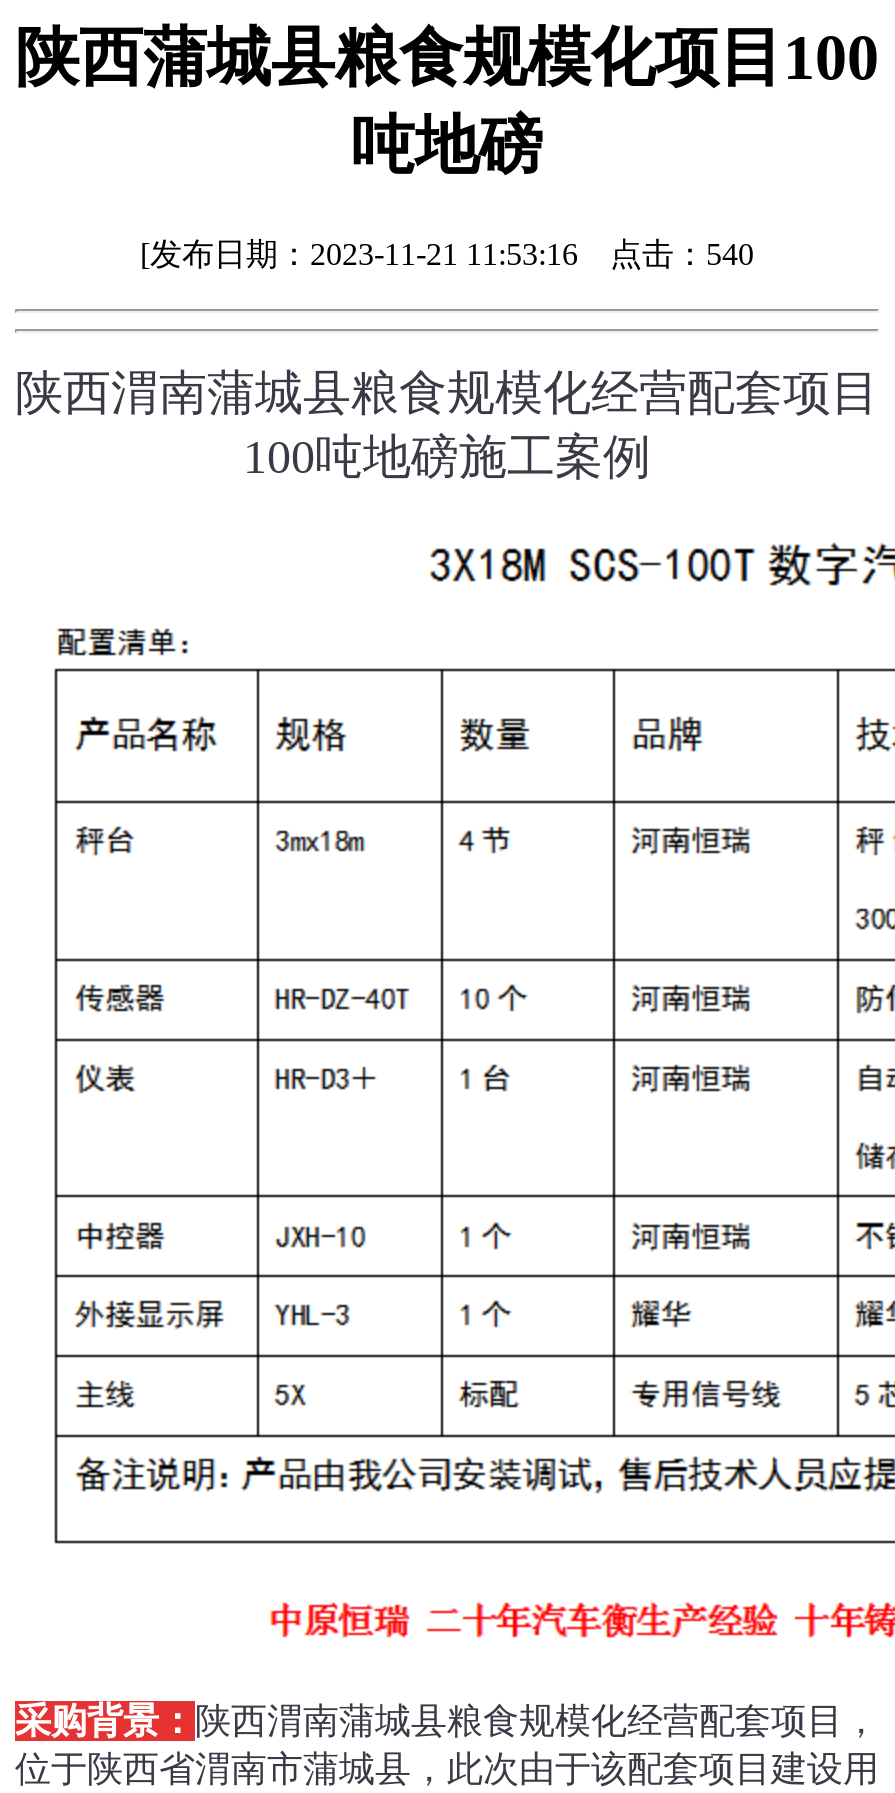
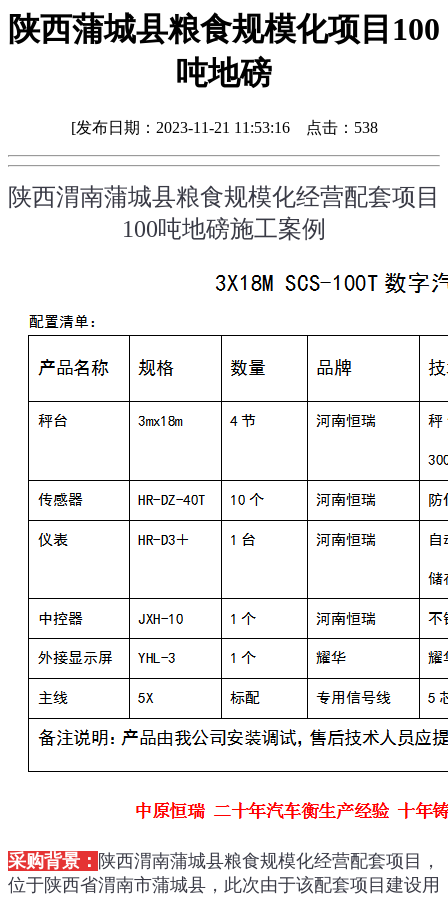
[140,237,754,271] [发布日期：2023-11-21 11:53:16点击：540 -> [70,119,377,136] [发布日期：2023-11-21 11:53:16点击：538

